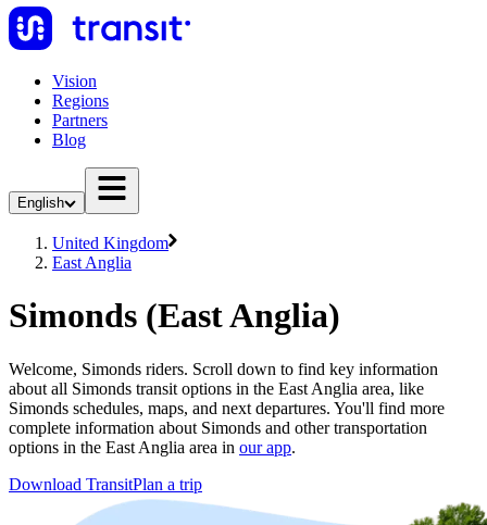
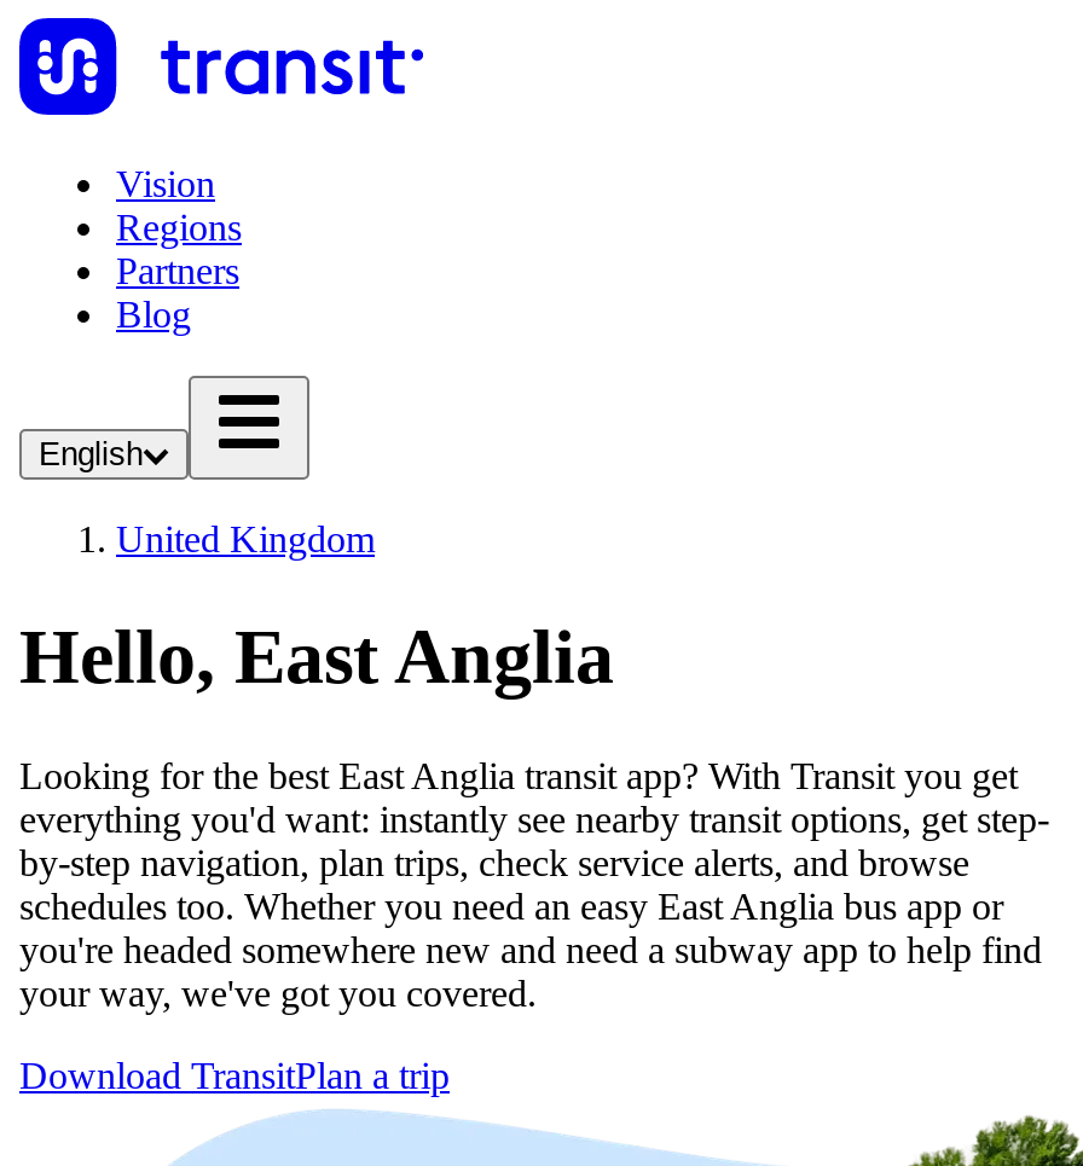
[9,253,445,456] East Anglia | Simonds (East Anglia) | Welcome, Simonds riders. Scroll down to find key information | about all Simonds transit options in the East Anglia area, like | Simonds schedules, maps, and next departures. You'll find more | complete information about Simonds and other transportation | options in the East Anglia area in our app. -> [19,614,1049,1014] Hello, East Anglia | Looking for the best East Anglia transit app? With Transit you get | everything you'd want: instantly see nearby transit options, get step- | by-step navigation, plan trips, check service alerts, and browse | schedules too. Whether you need an easy East Anglia bus app or | you're headed somewhere new and need a subway app to help find | your way, we've got you covered.

